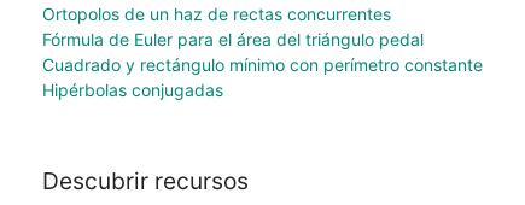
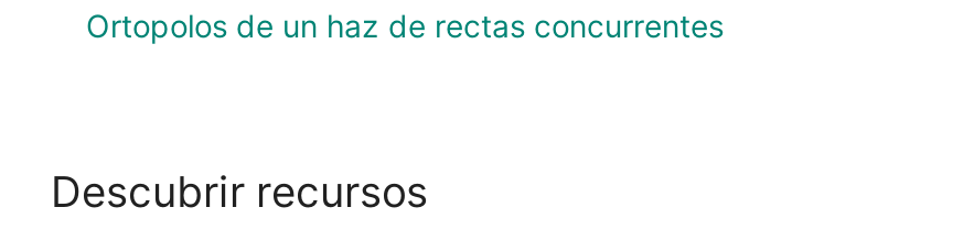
[42,29,483,100] Fórmula de Euler para el área del triángulo pedal | Cuadrado y rectángulo mínimo con perímetro constante | Hipérbolas conjugadas -> none

